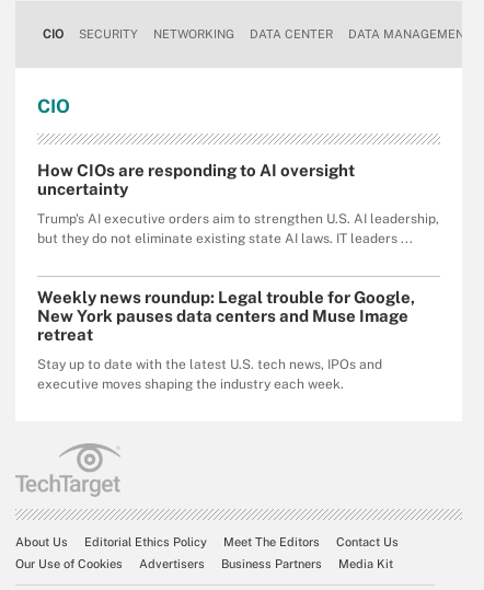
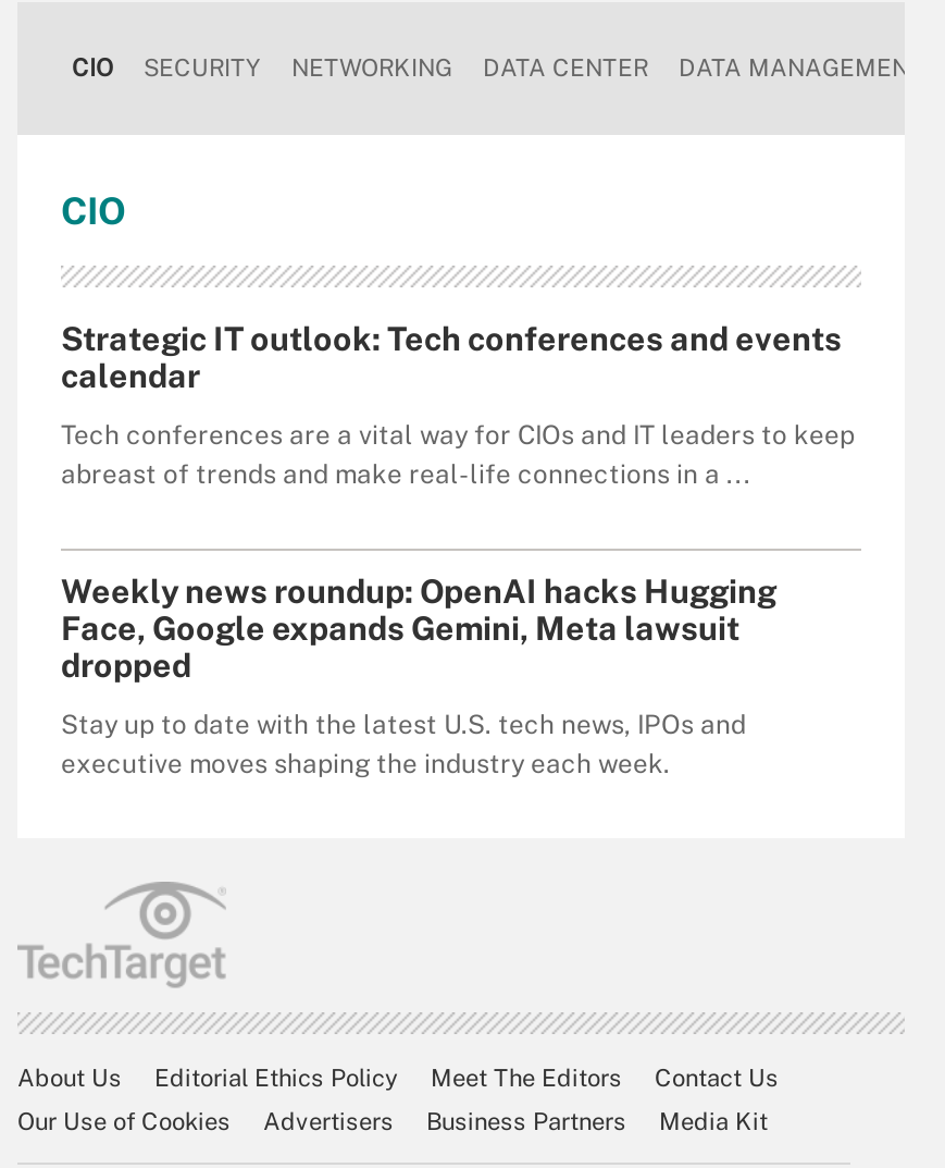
[37,161,355,198] How CIOs are responding to AI oversight | uncertainty -> [61,320,842,394] Strategic IT outlook: Tech conferences and events | calendar
[37,211,439,246] Trump's AI executive orders aim to strengthen U.S. AI leadership, | but they do not eliminate existing state AI laws. IT leaders ... -> [61,420,855,490] Tech conferences are a vital way for CIOs and IT leaders to keep | abreast of trends and make real-life connections in a ...
[37,288,415,344] Weekly news roundup: Legal trouble for Google, | New York pauses data centers and Muse Image | retreat -> [61,573,776,684] Weekly news roundup: OpenAI hacks Hugging | Face, Google expands Gemini, Meta lawsuit | dropped

